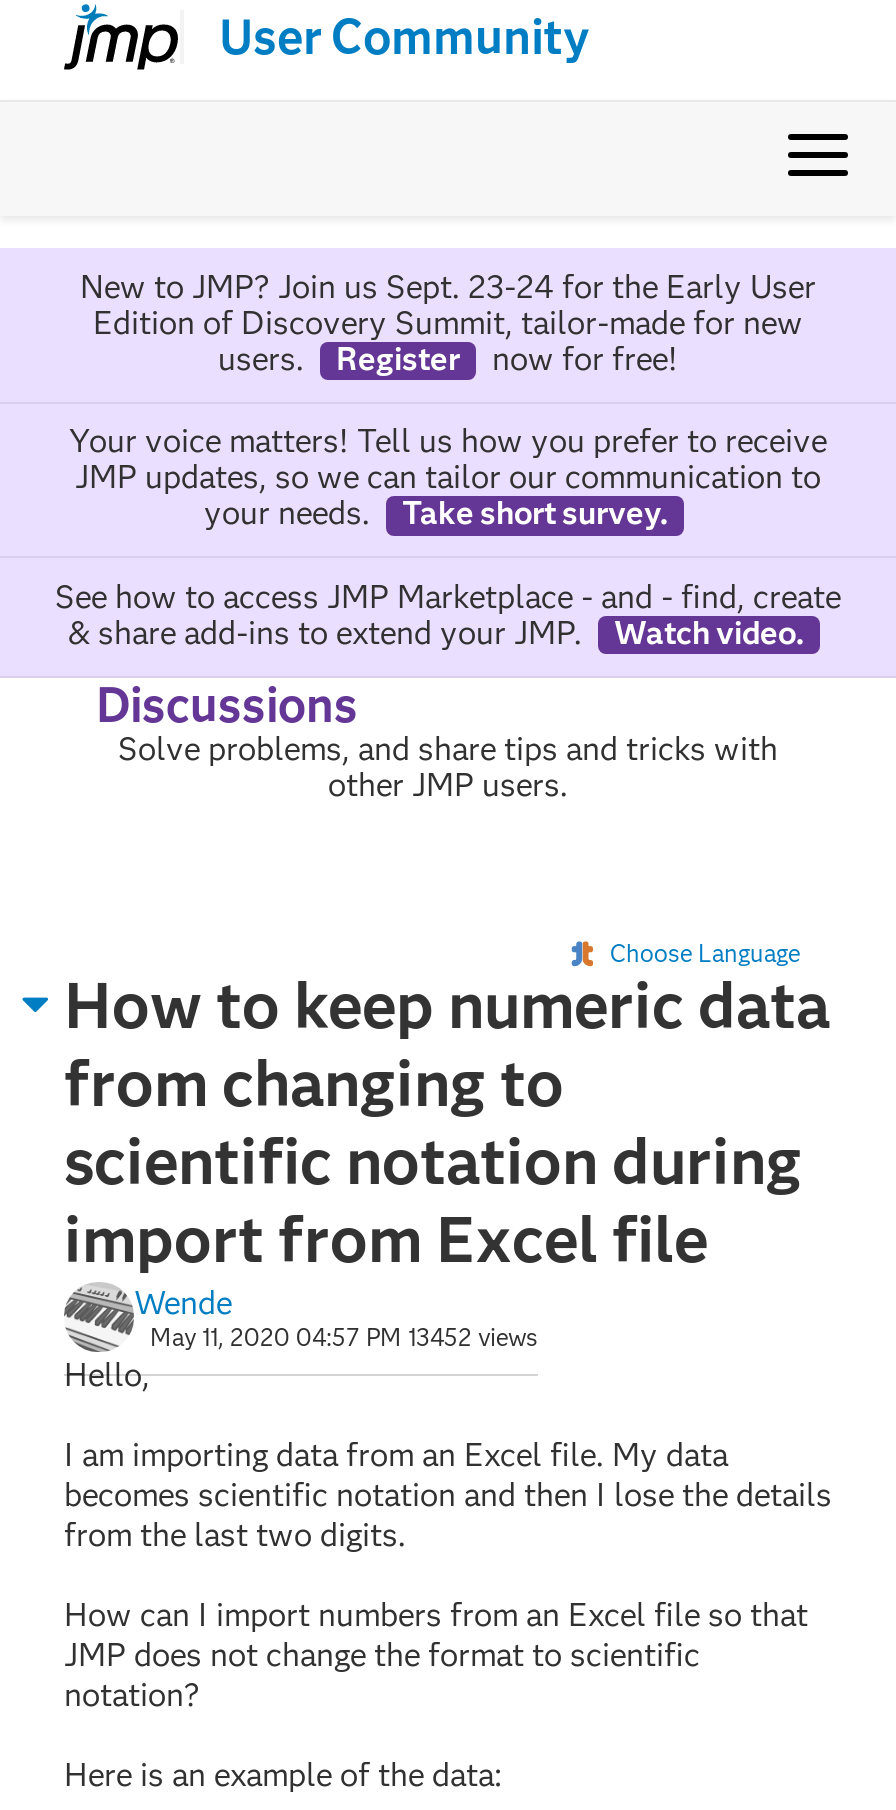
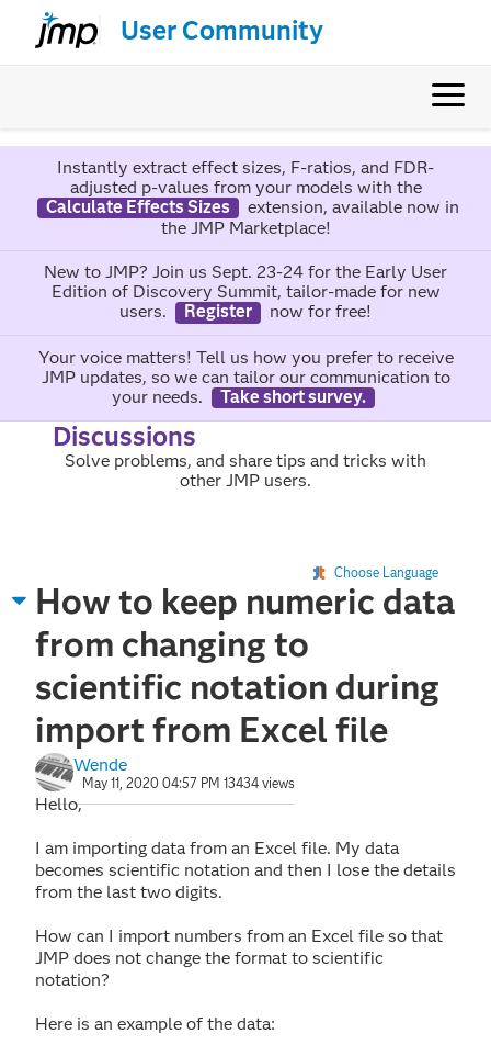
none -> [45,157,459,239] Instantly extract effect sizes, F-ratios, and FDR- | adjusted p-values from your models with the | Calculate Effects Sizes | extension, available now in | the JMP Marketplace!
moved [69,268,827,532] -> [38,261,453,407]: New to JMP? Join us Sept. 23-24 for the Early User | Edition of Discovery Summit, tailor-made for new | users. | ... | your needs. | Take short survey.
[55,577,841,651] See how to access JMP Marketplace - and - find, create | & share add-ins to extend your JMP. | Watch video. -> none
[150,1322,538,1352] May 11, 2020 04:57 PM 13452 views -> [82,775,295,791] May 11, 2020 04:57 PM 13434 views

